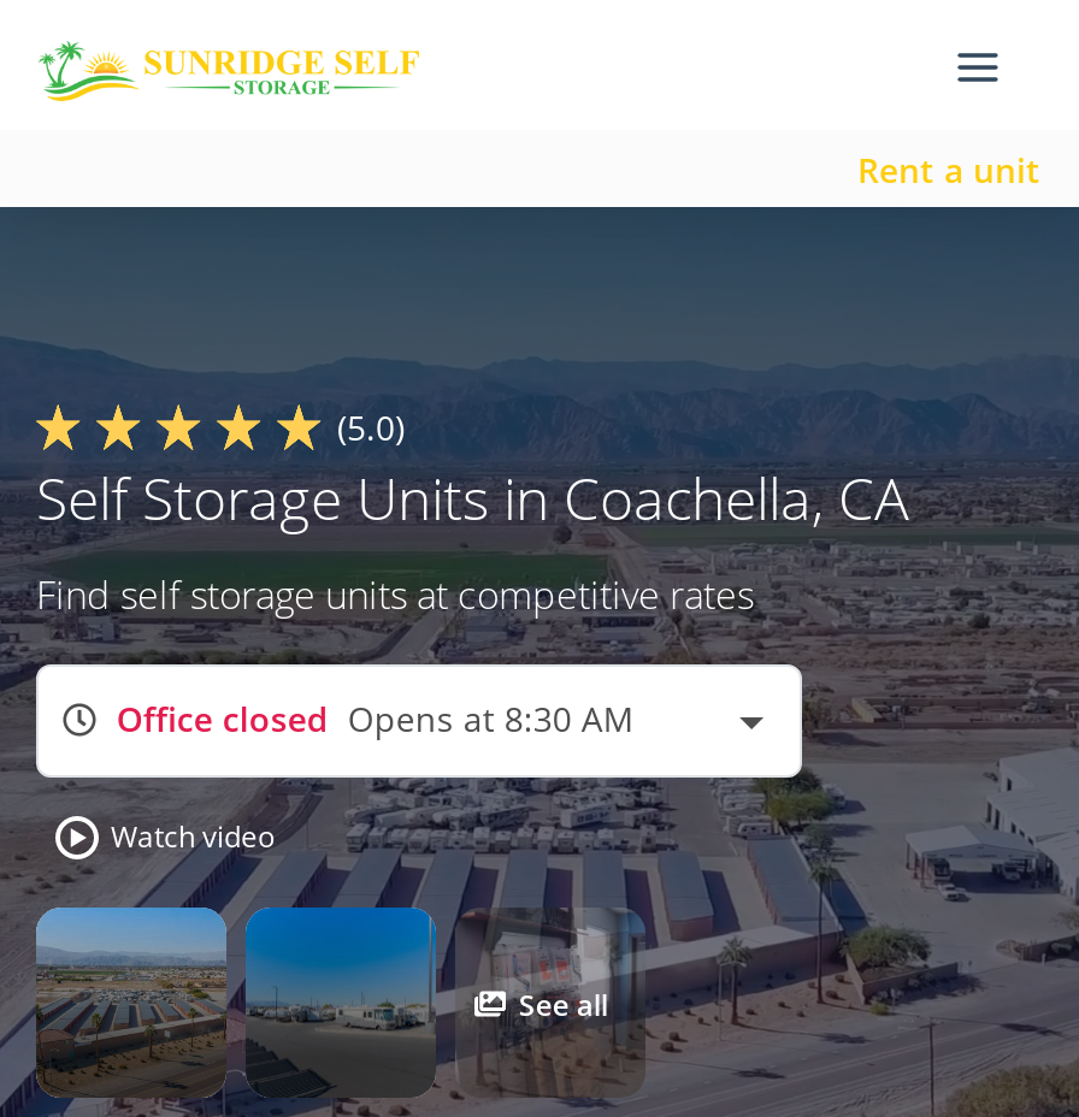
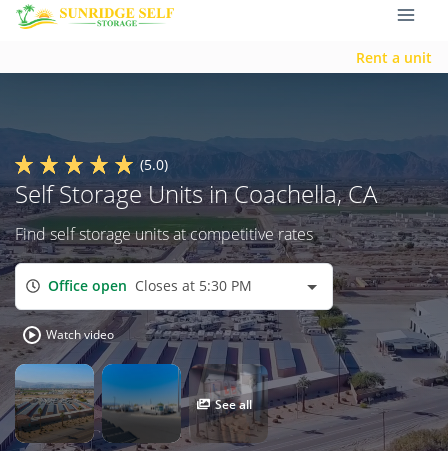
[117,696,634,741] Office closed Opens at 8:30 AM -> [48,276,252,295] Office open Closes at 5:30 PM

